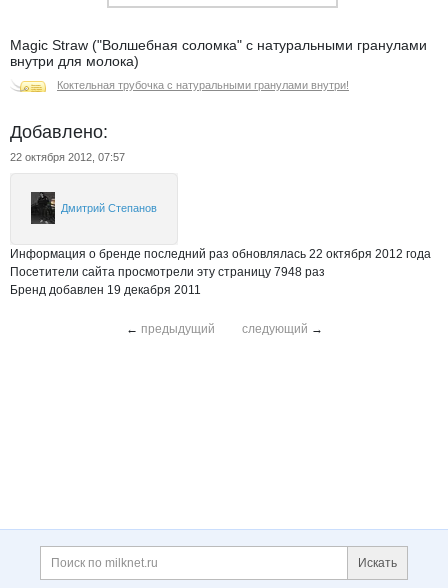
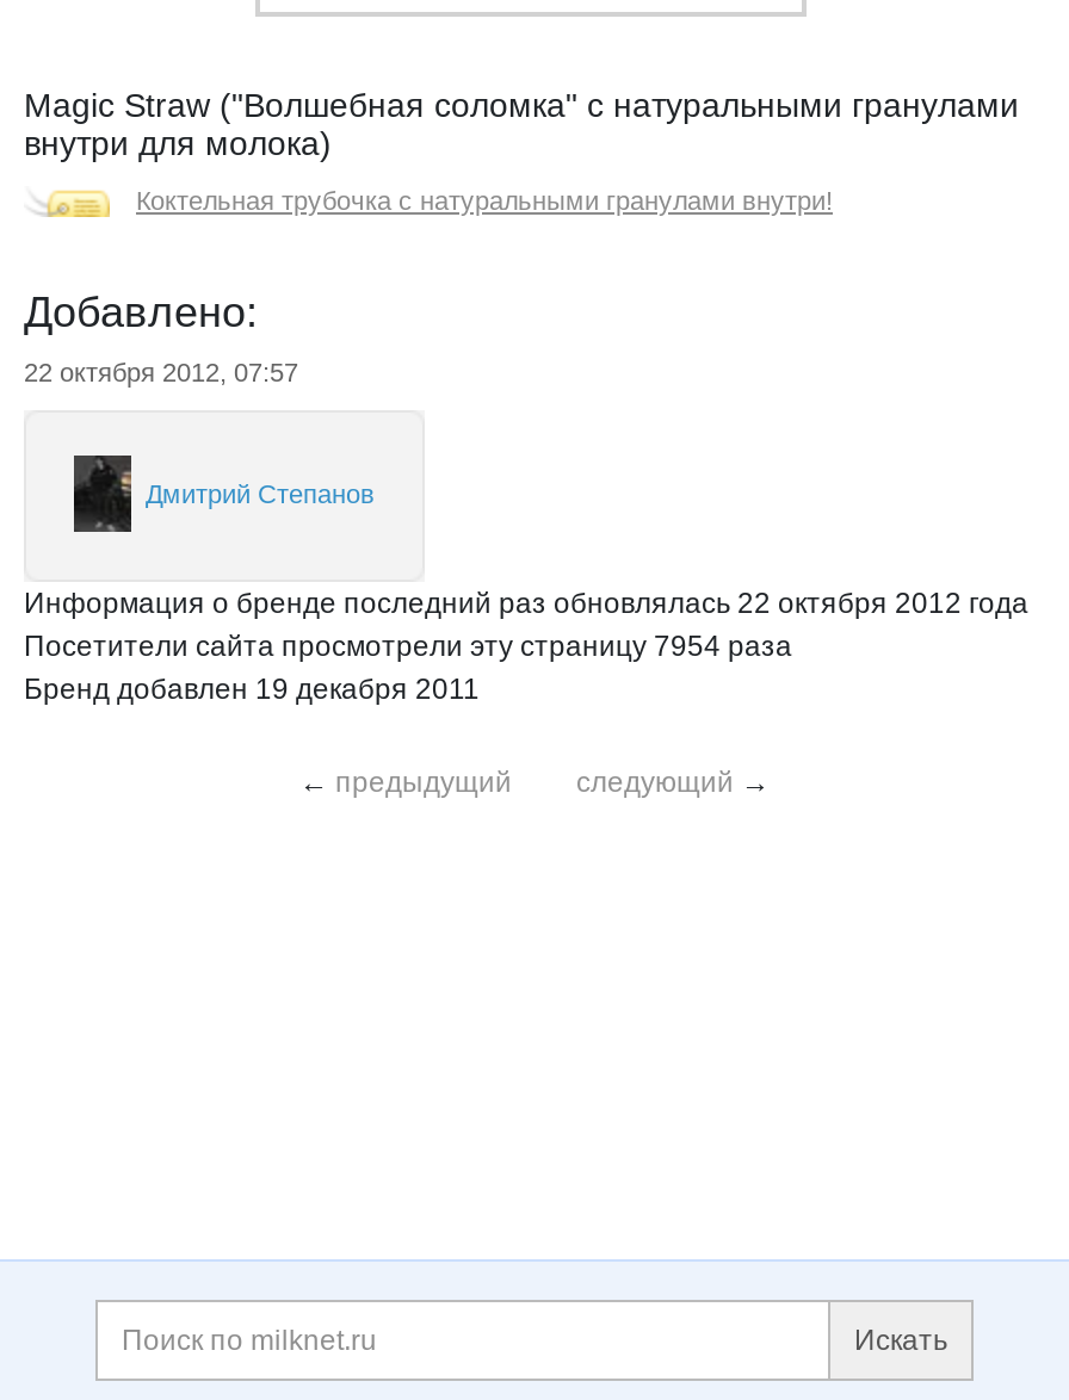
[10,265,325,279] Посетители сайта просмотрели эту страницу 7948 раз -> [24,630,792,663] Посетители сайта просмотрели эту страницу 7954 раза

